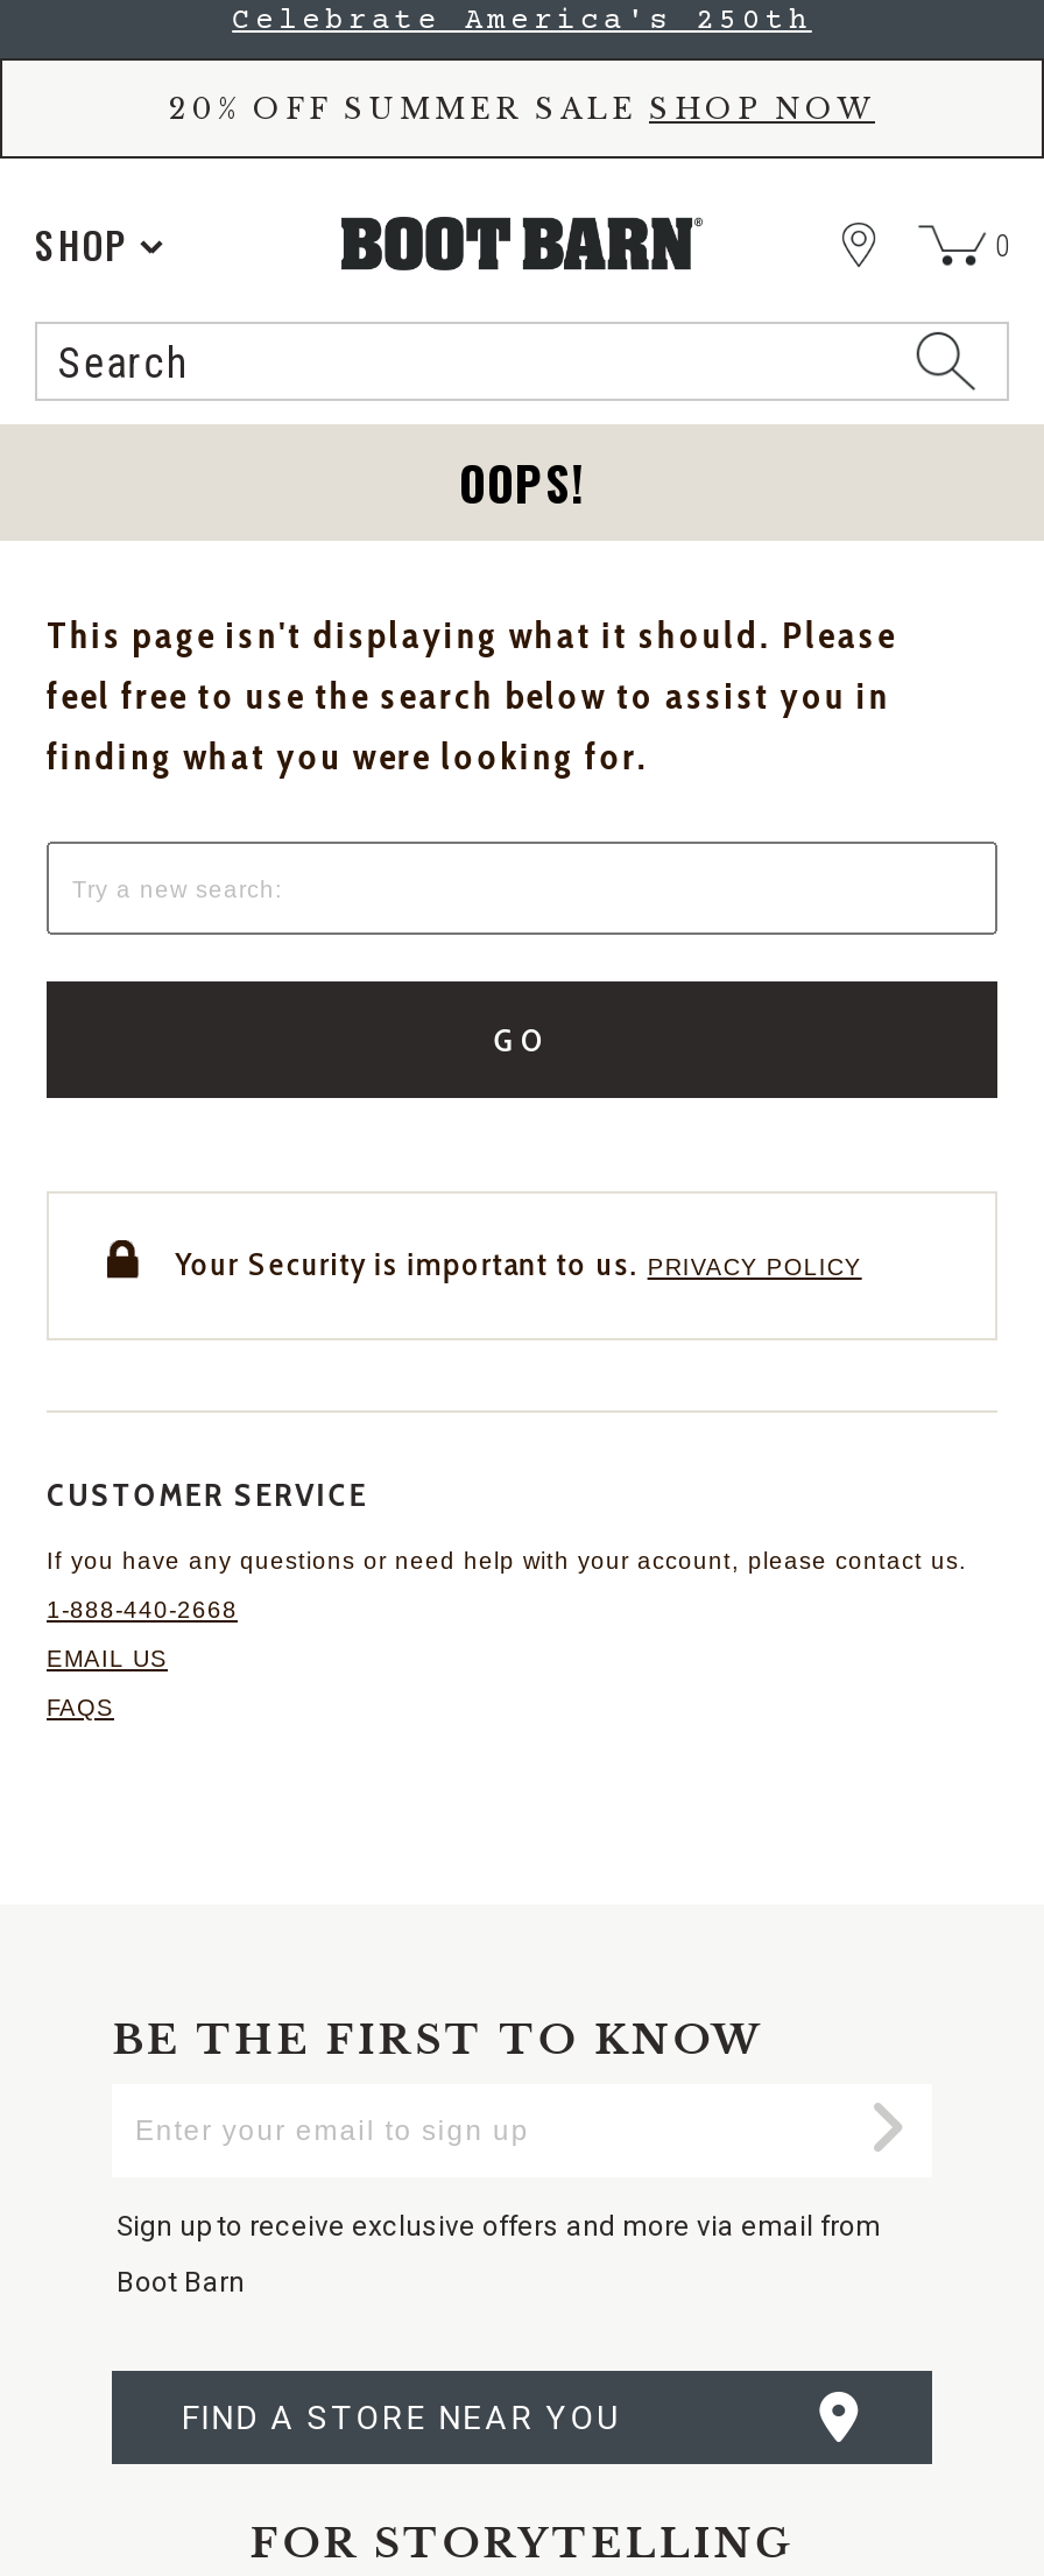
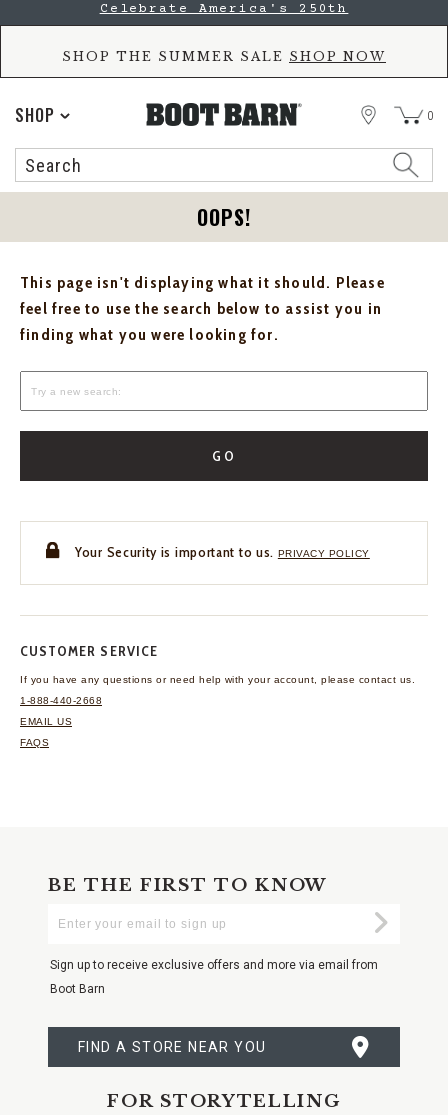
[169,91,875,126] 20% OFF SUMMER SALE SHOP NOW -> [62,49,386,64] SHOP THE SUMMER SALE SHOP NOW

